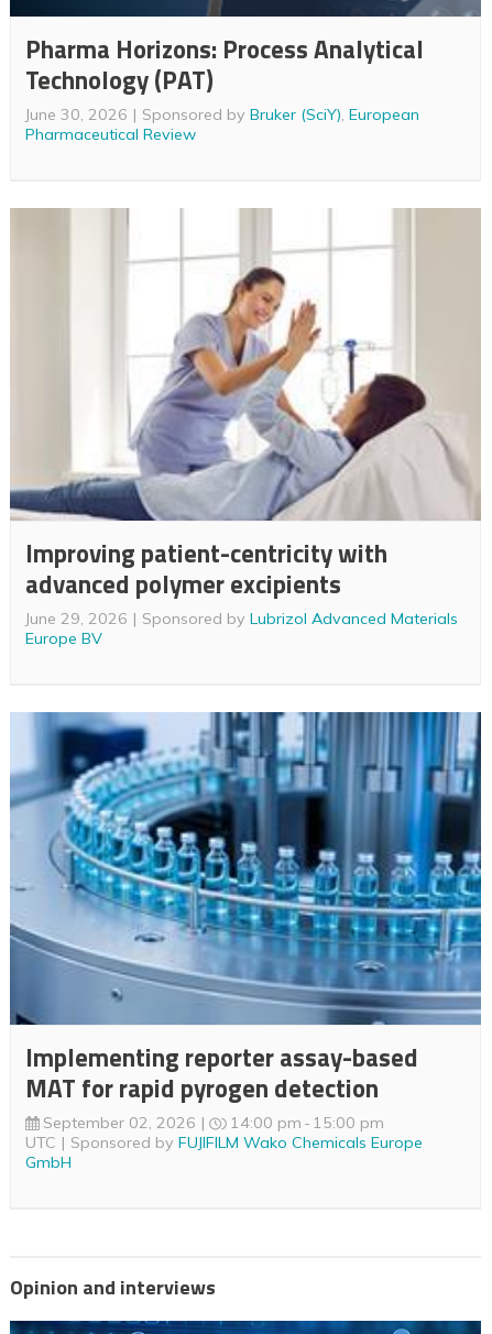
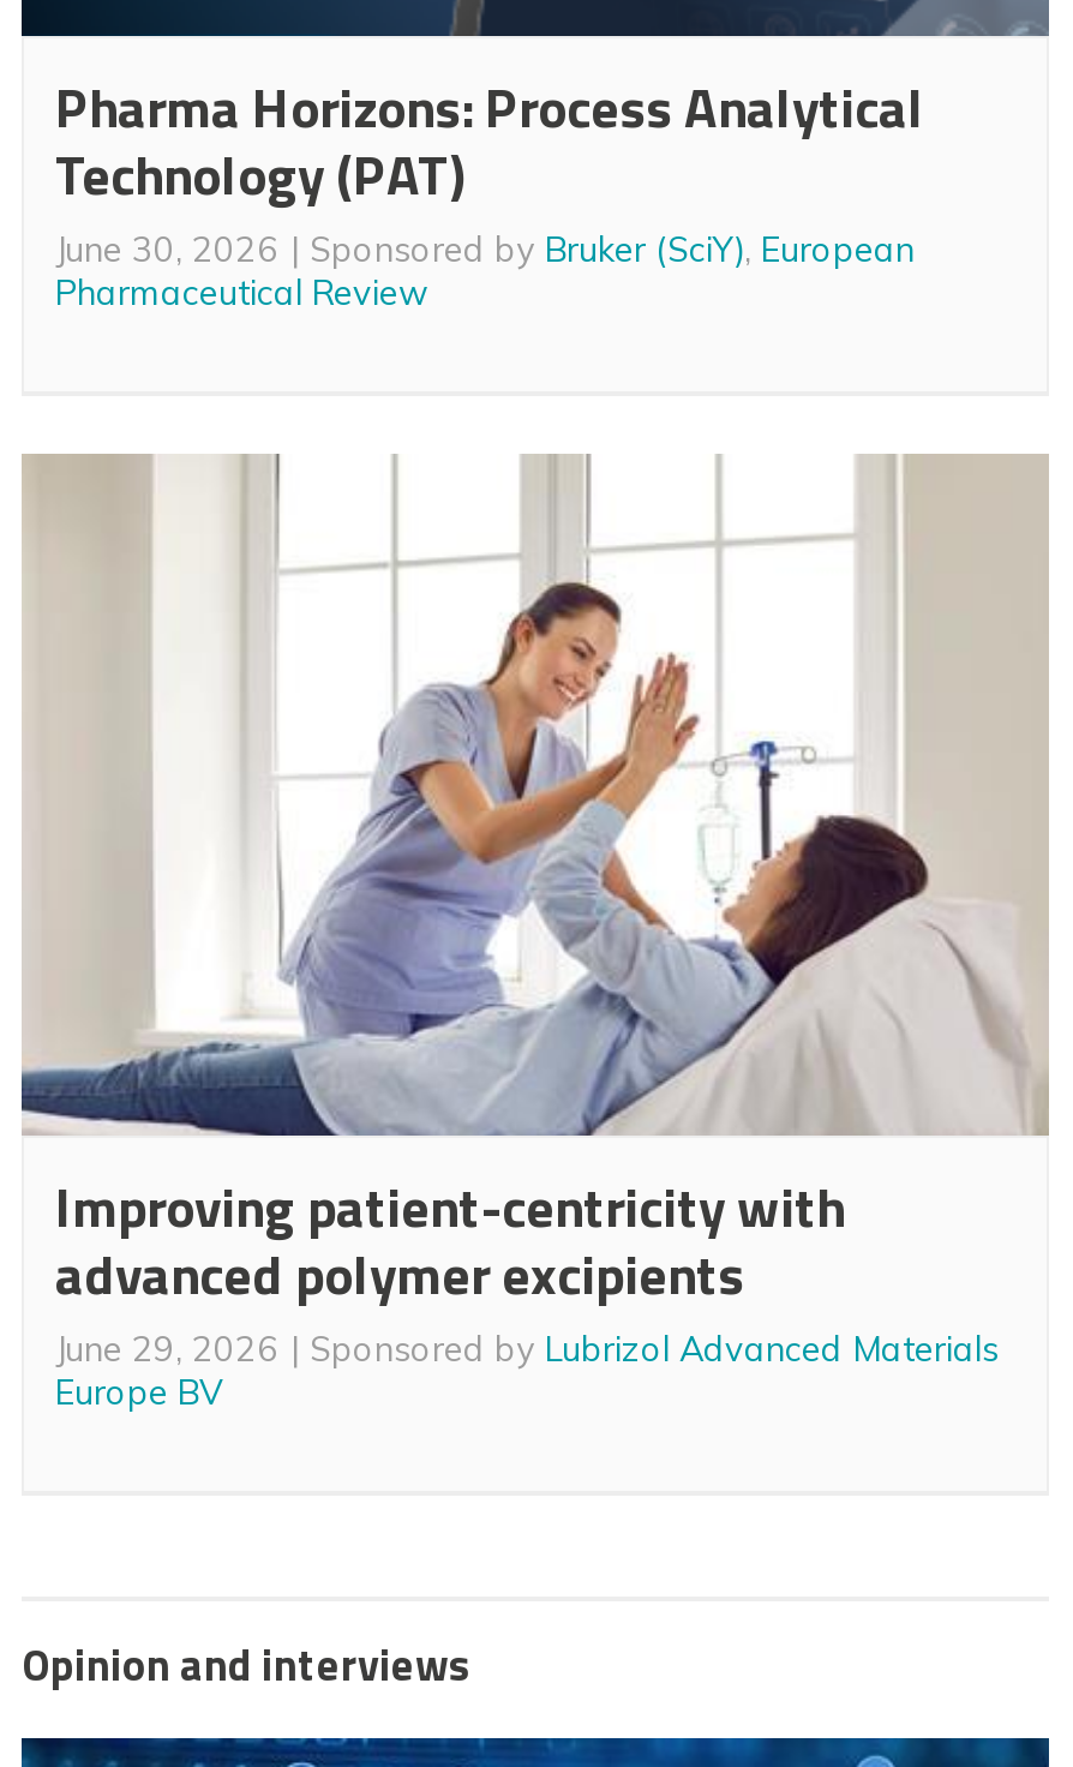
[10,711,482,1172] [image] | Implementing reporter assay-based | MAT for rapid pyrogen detection | September 02, 2026 | 14:00 pm 15:00 pm | UTC | Sponsored by FUJIFILM Wako Chemicals Europe | GmbH -> none

